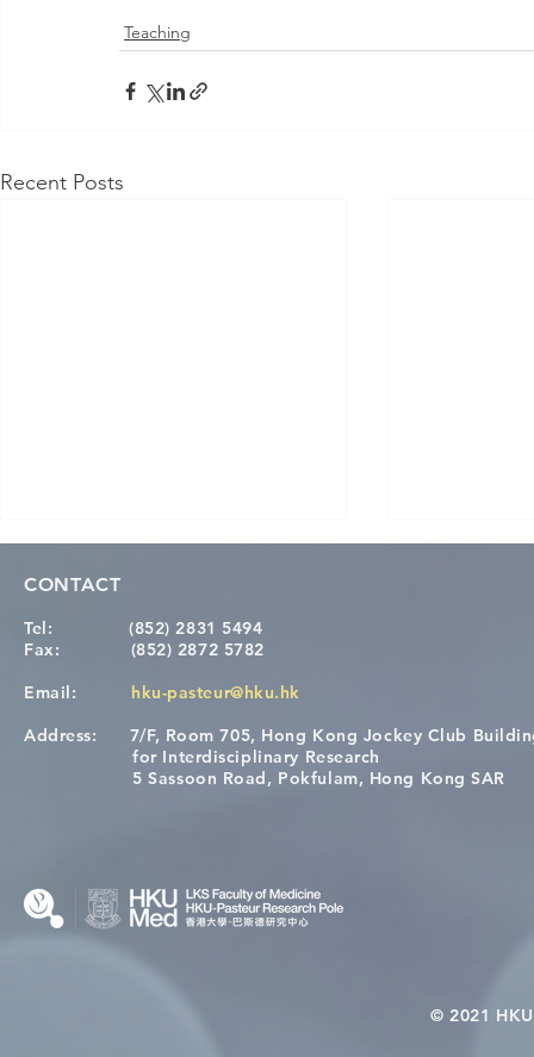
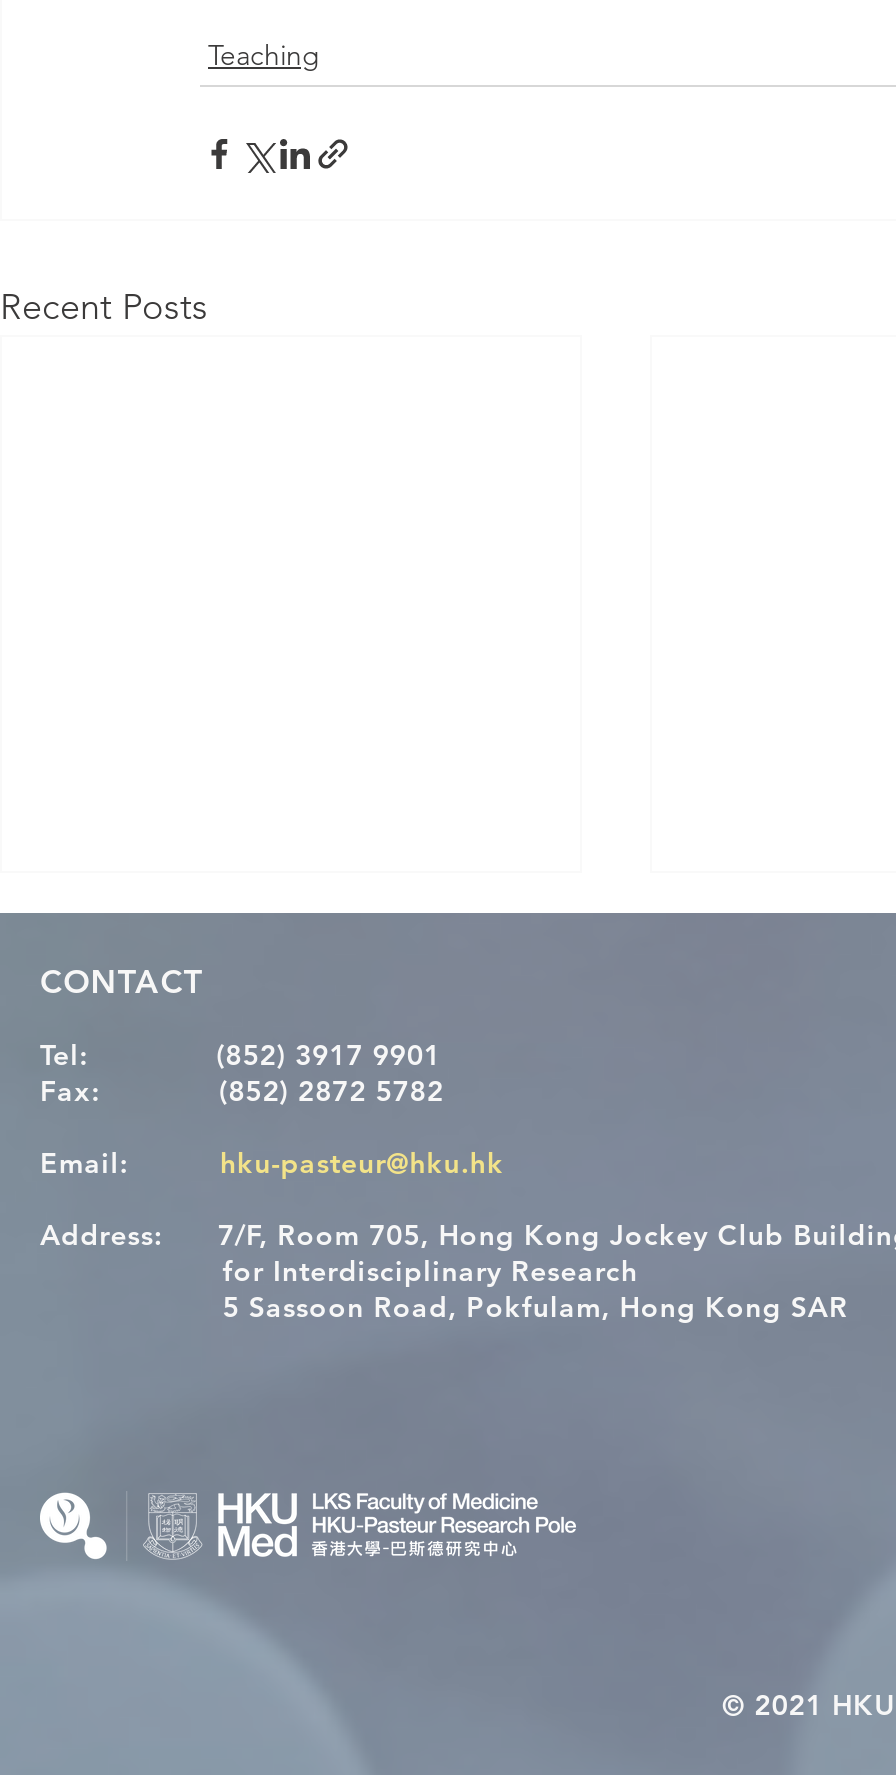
[24,617,263,639] Tel: (852) 2831 5494 -> [40,1037,441,1073] Tel: (852) 3917 9901

